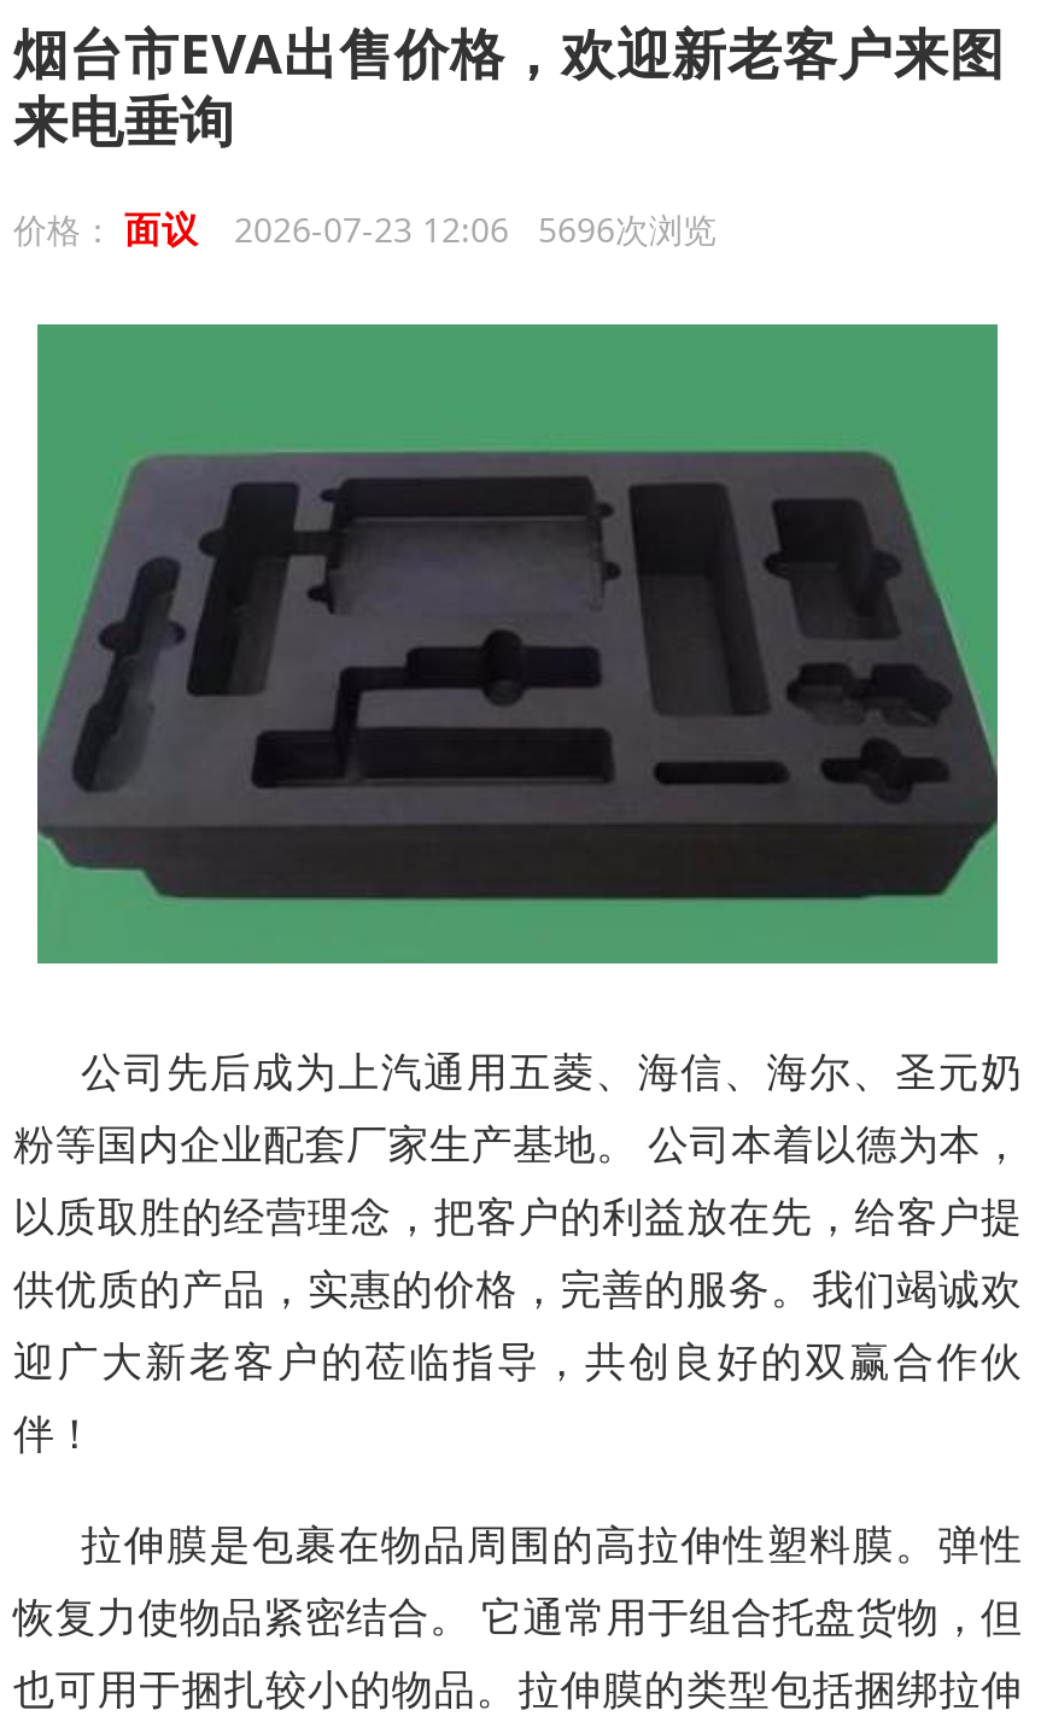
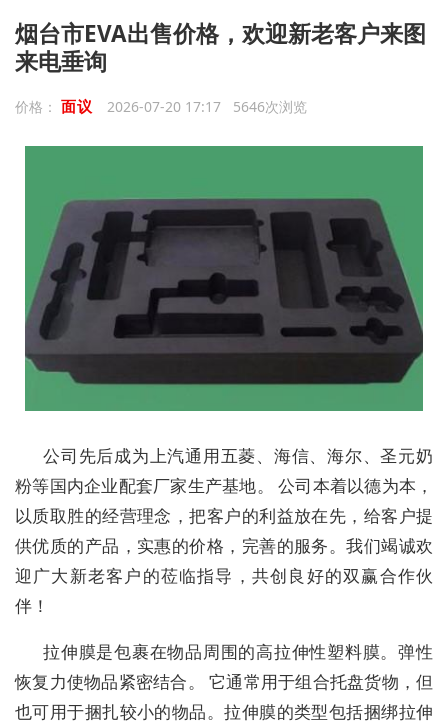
[13,204,717,252] 价格：面议 2026-07-23 12:06 5696次浏览 -> [15,96,306,116] 价格：面议 2026-07-20 17:17 5646次浏览

